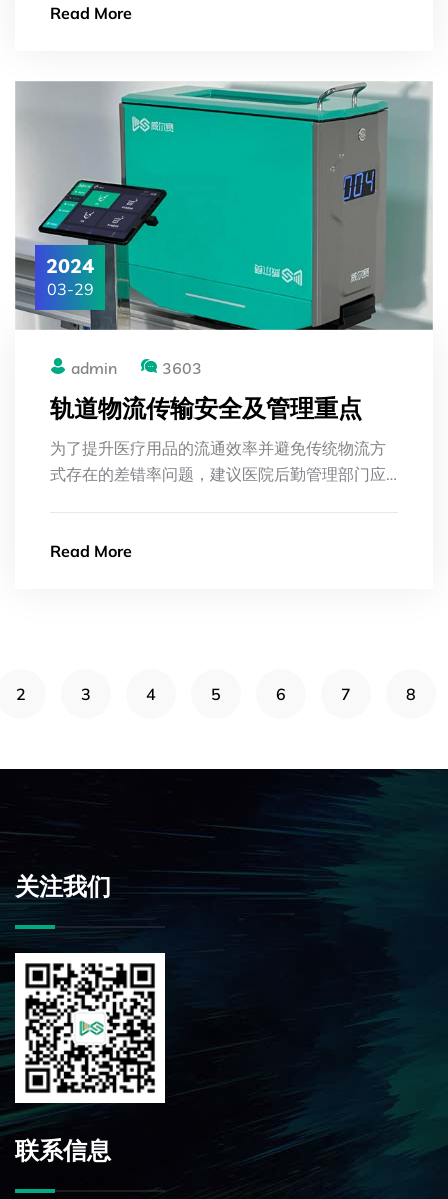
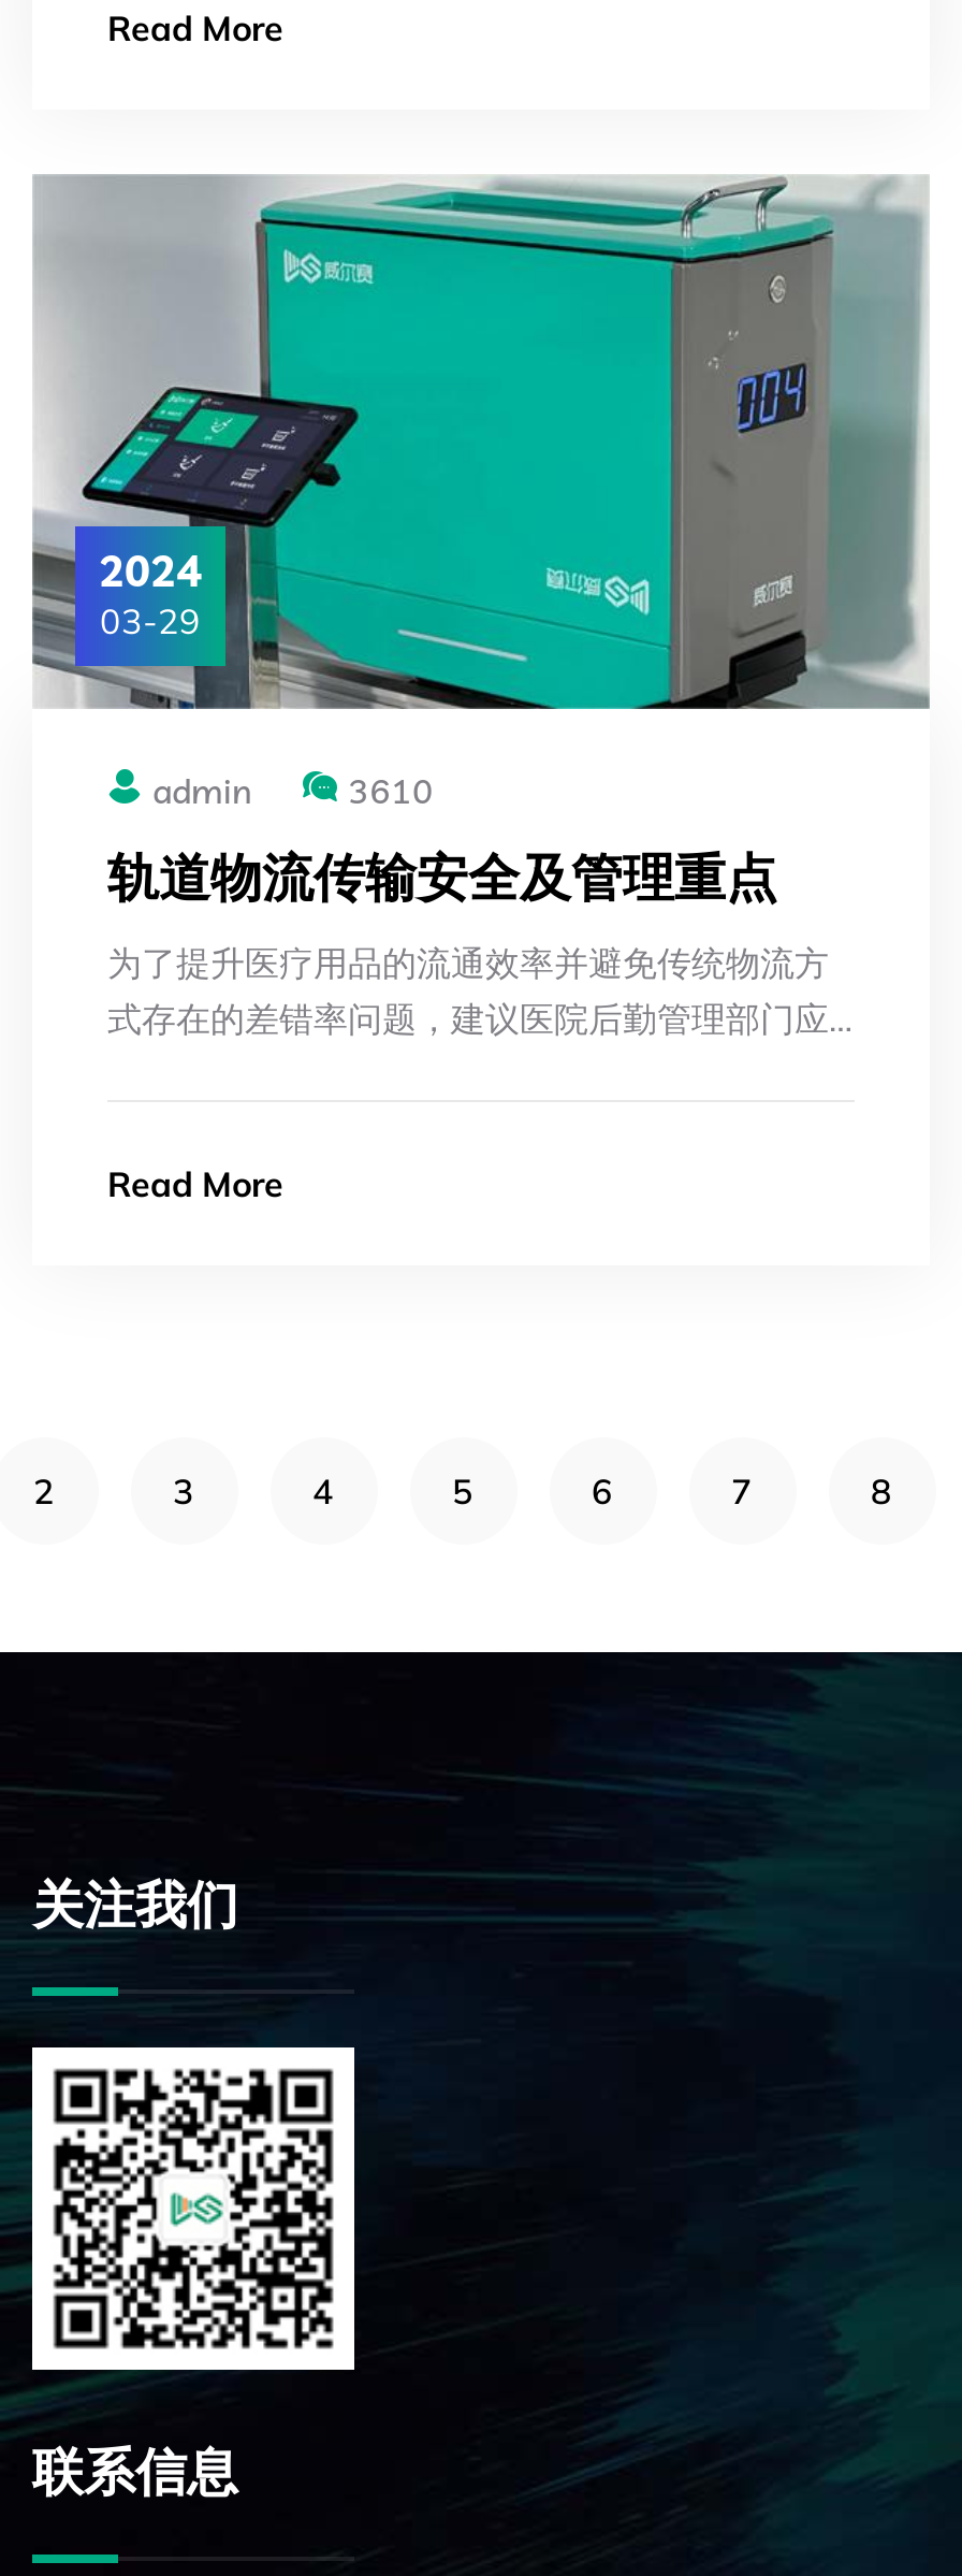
[162,358,202,378] 3603 -> [348,769,434,812] 3610

